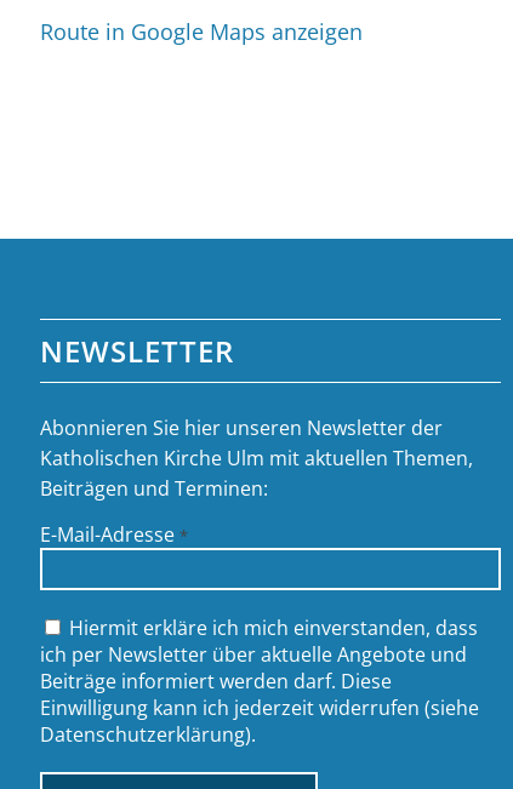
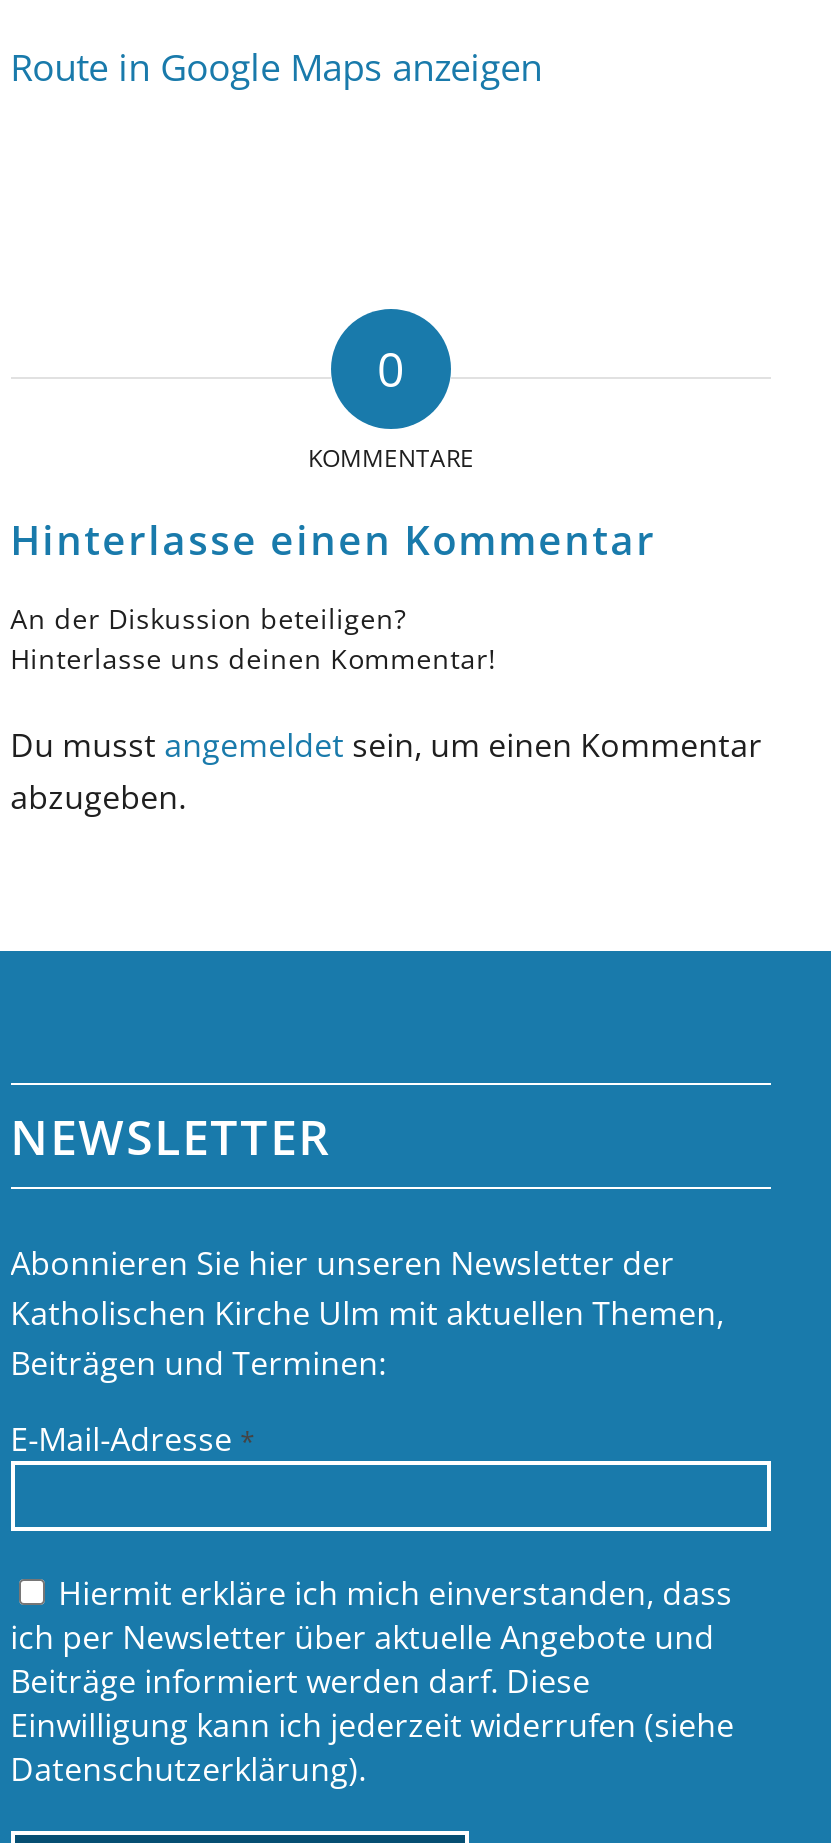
none -> [10,335,762,819] 0 | KOMMENTARE | Hinterlasse einen Kommentar | An der Diskussion beteiligen? | Hinterlasse uns deinen Kommentar! | Du musst angemeldet sein, um einen Kommentar | abzugeben.

